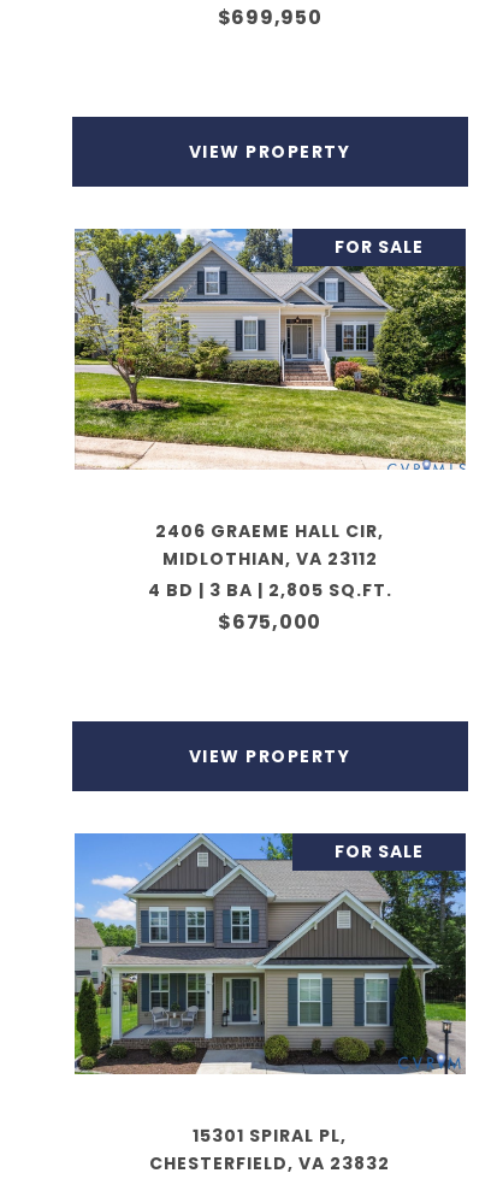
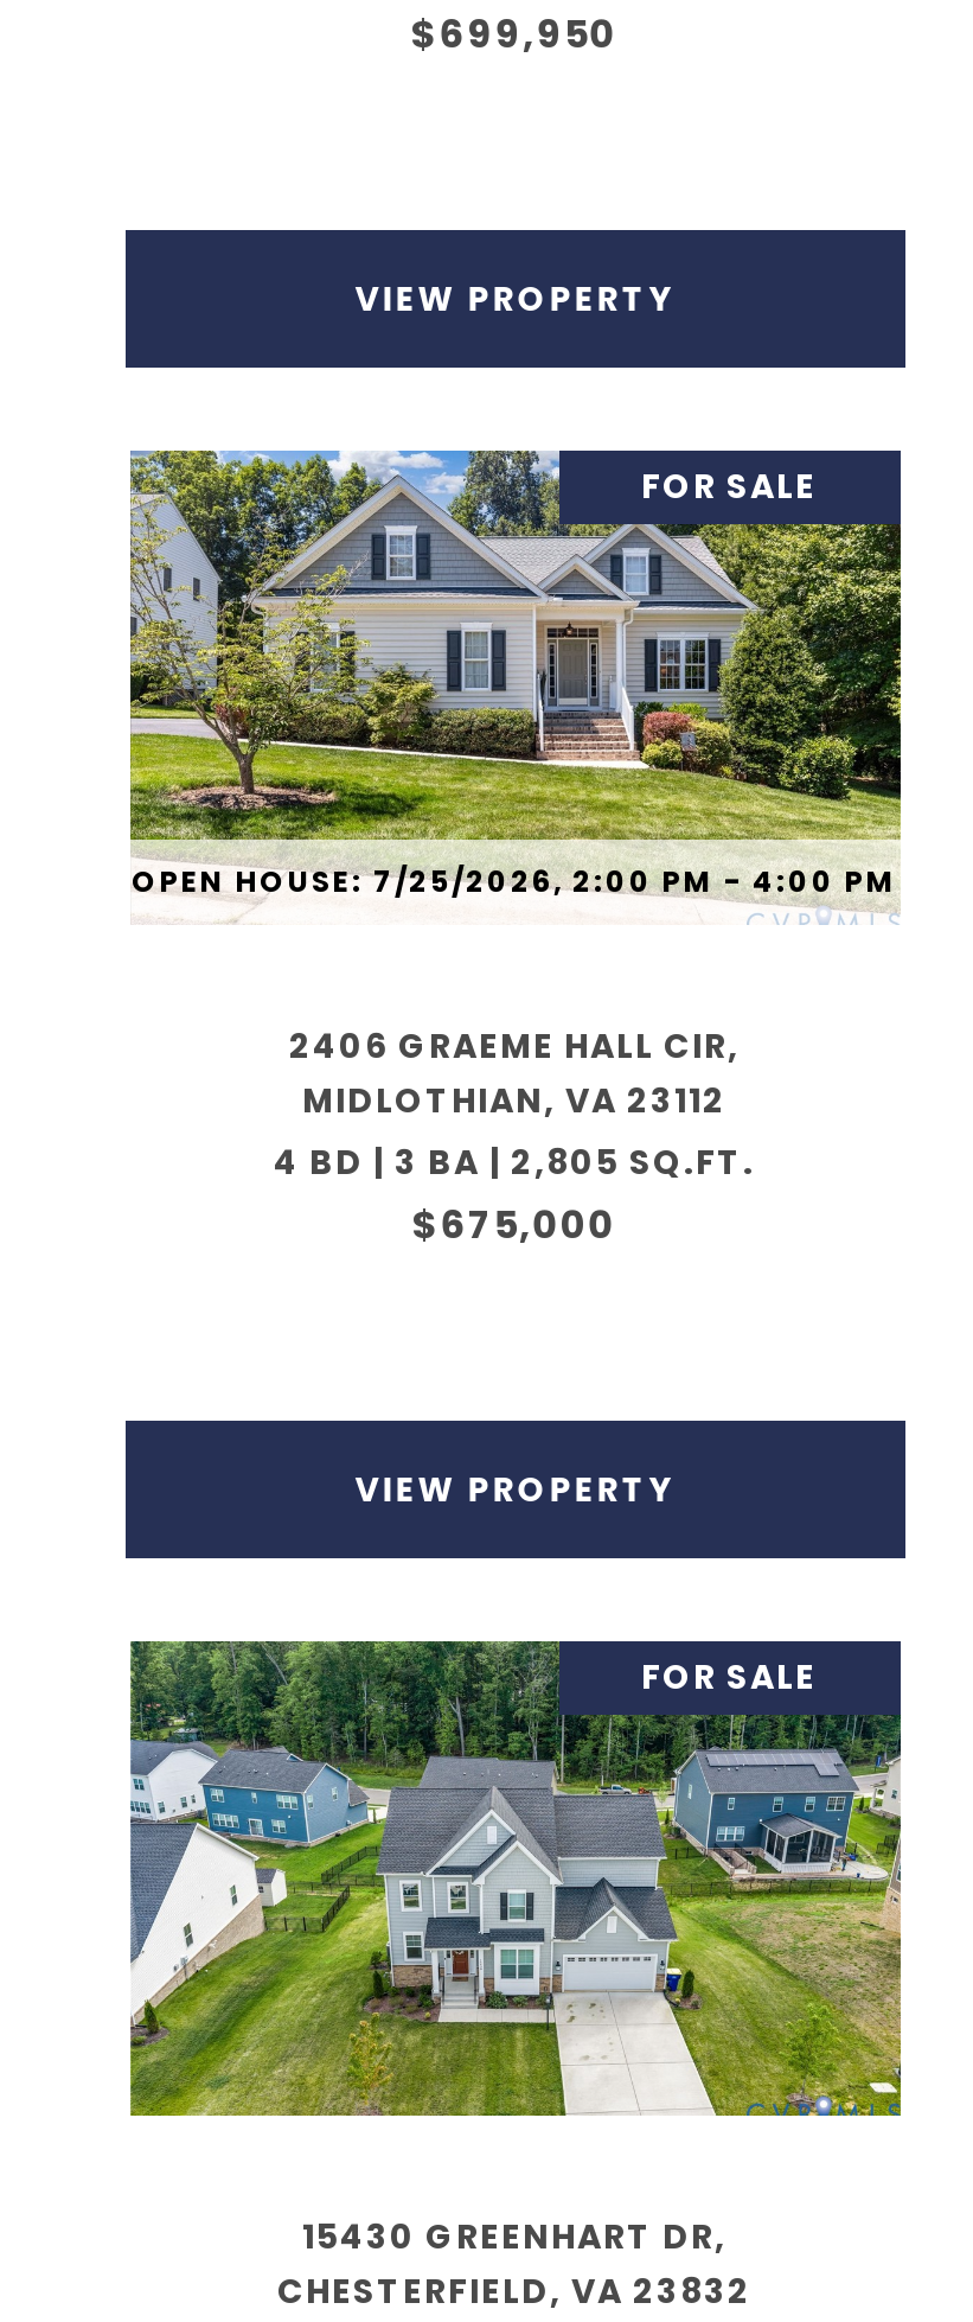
none -> [132,861,897,901] OPEN HOUSE: 7/25/2026, 2:00 PM - 4:00 PM
[73,832,467,1148] [image] | 15301 SPIRAL PL, -> [128,1639,903,2260] [image] | 15430 GREENHART DR,

